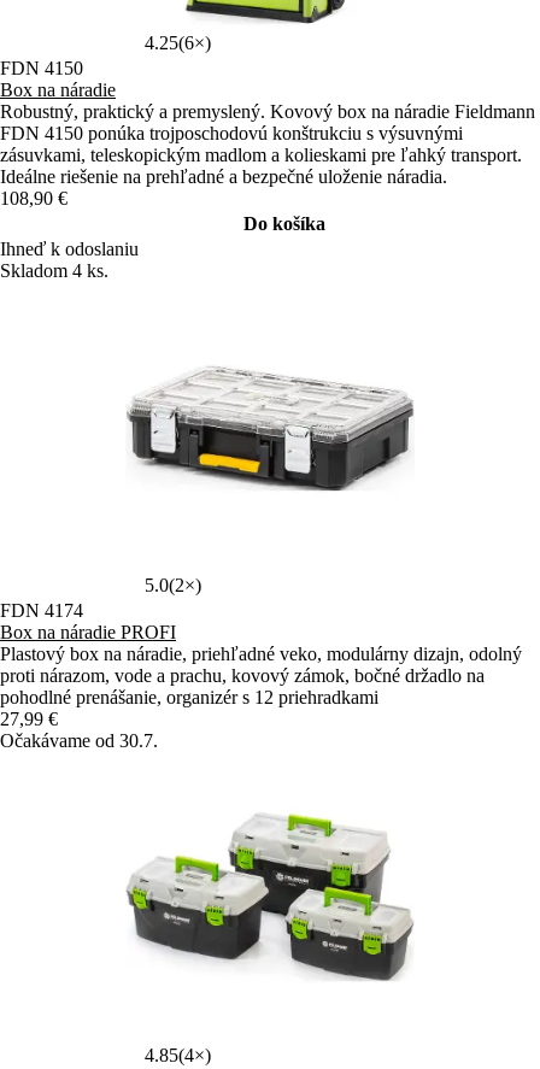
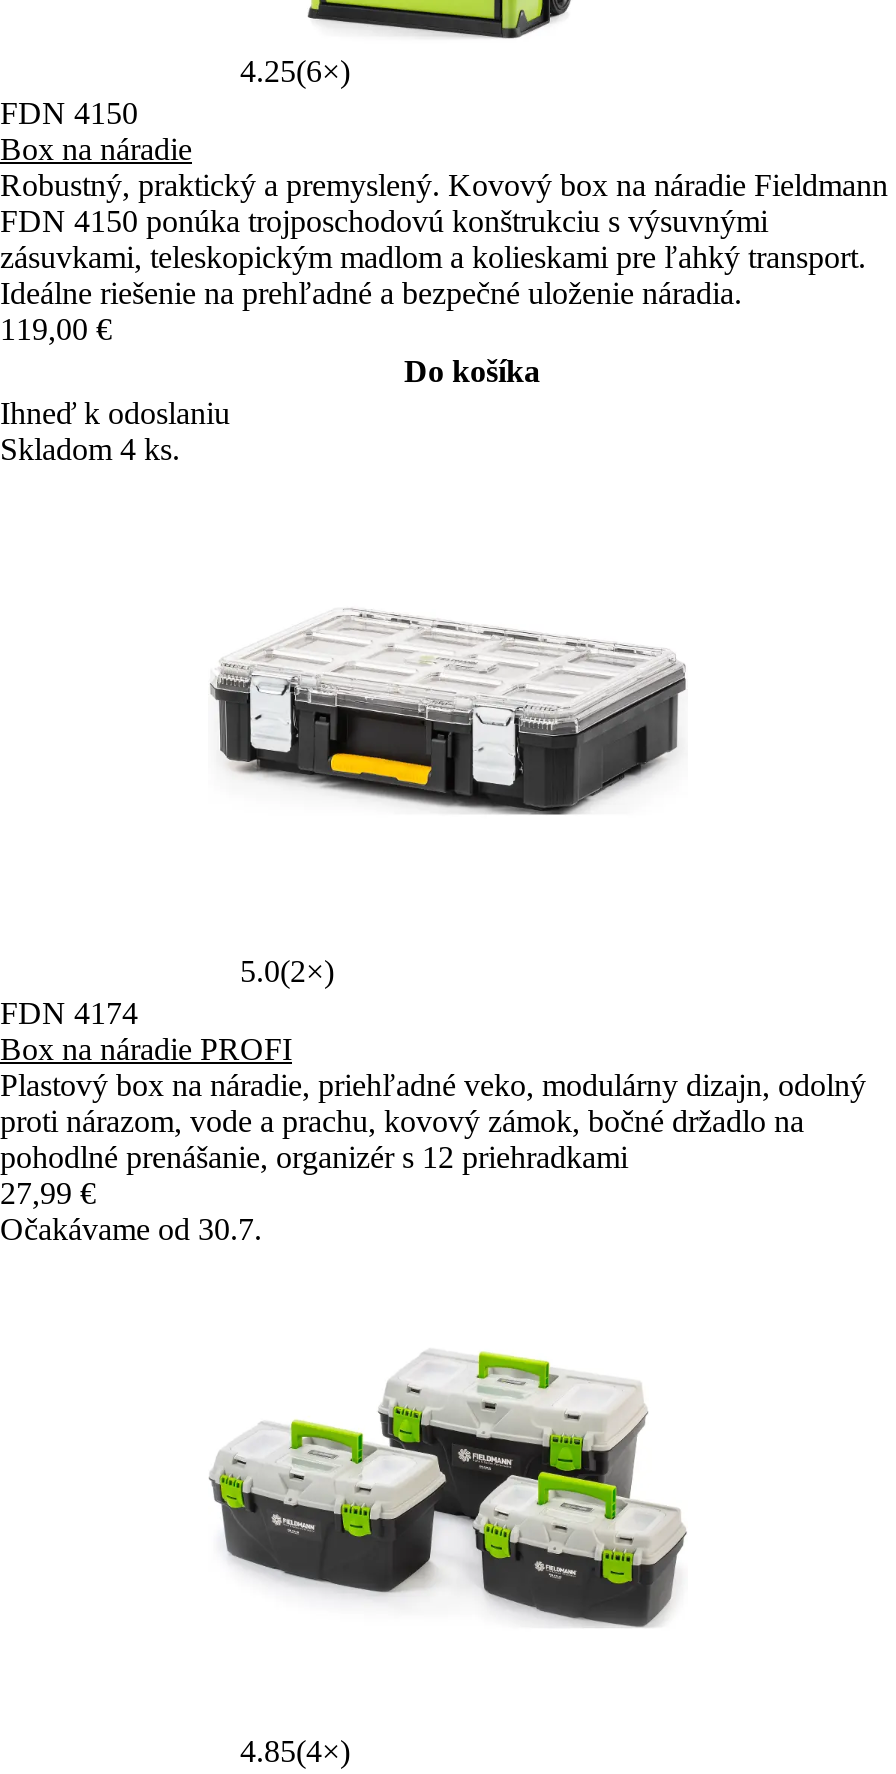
[0,188,67,208] 108,90 € -> [0,312,112,346] 119,00 €

